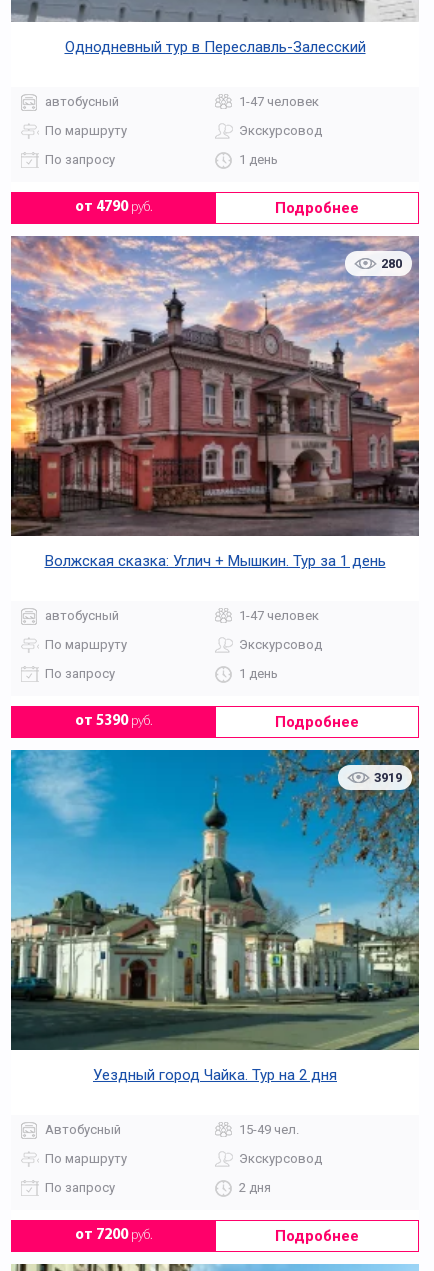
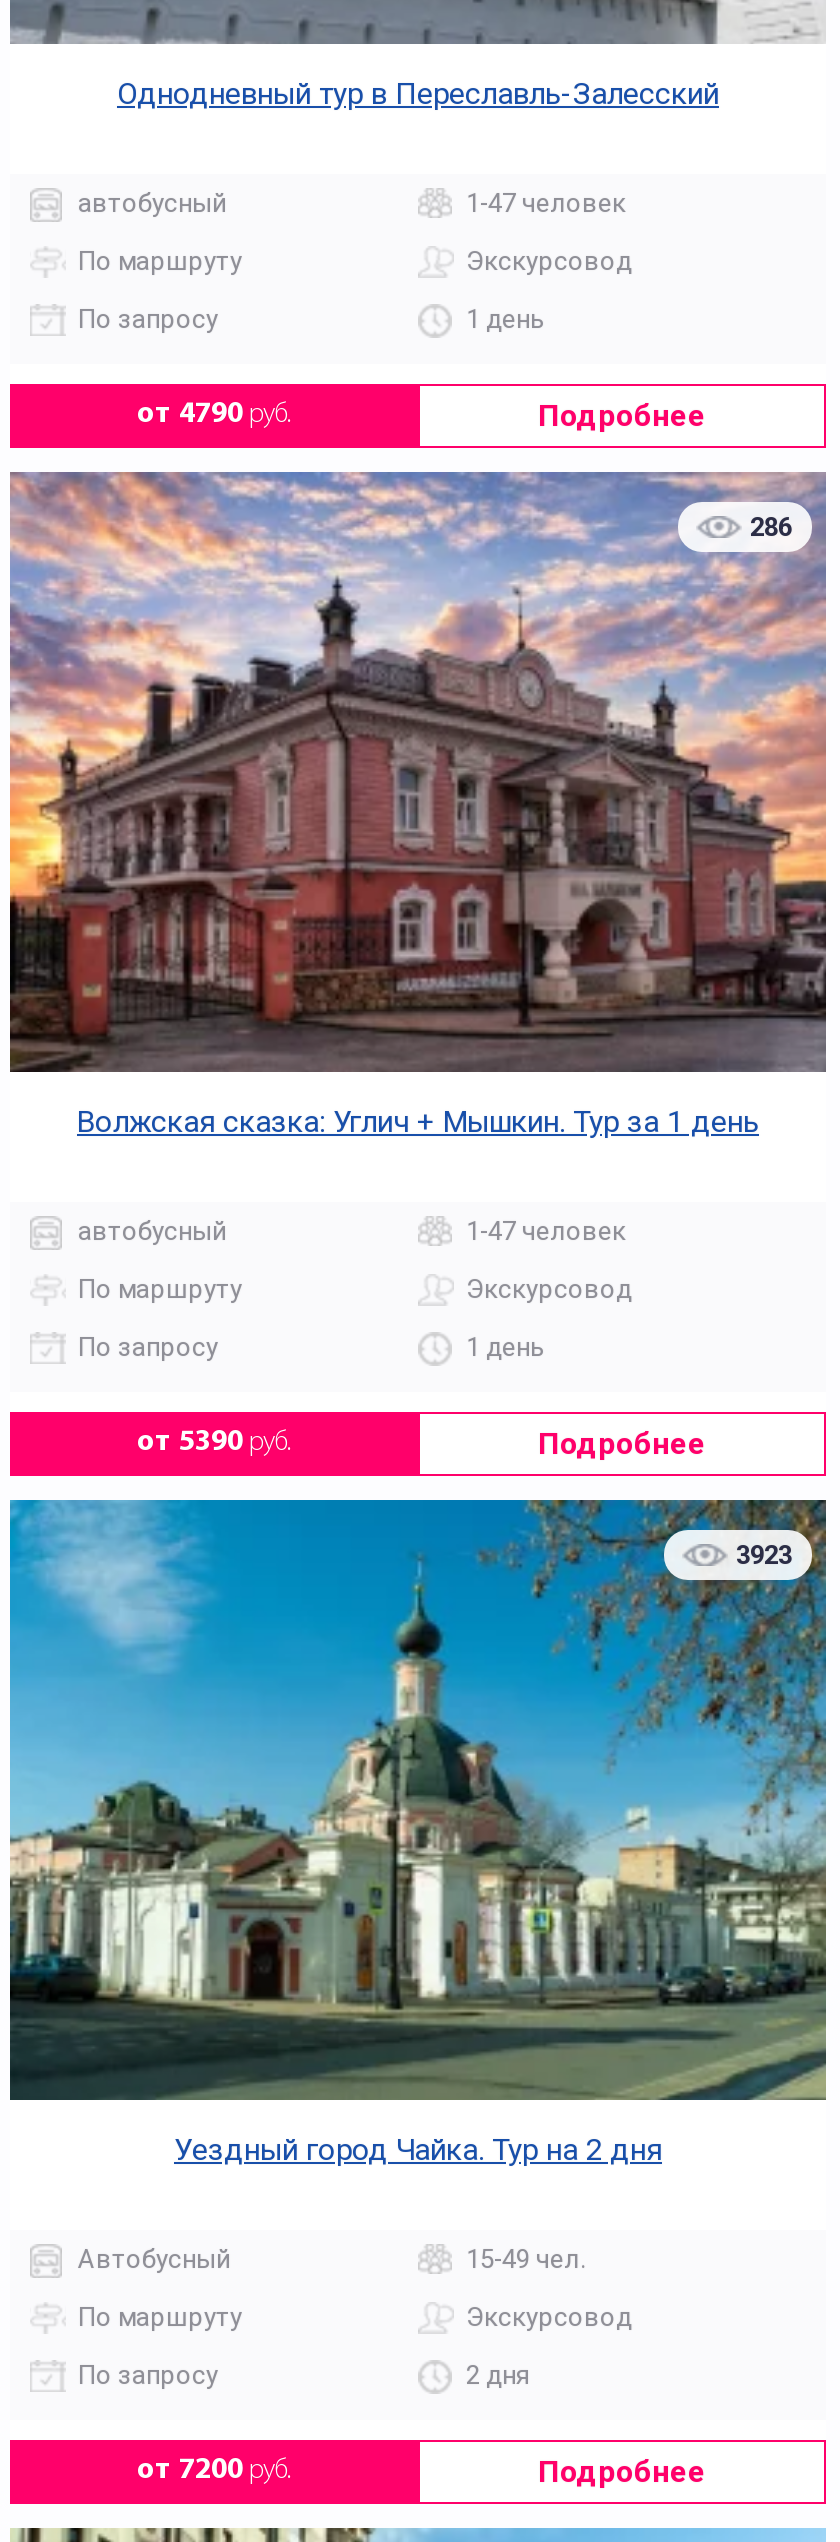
[381,256,402,271] 280 -> [750,512,792,542] 286
[374,770,402,785] 3919 -> [736,1540,792,1570] 3923

